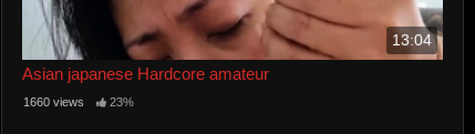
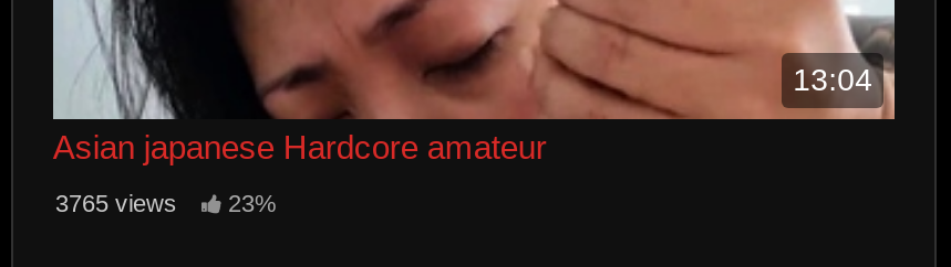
[23,95,134,108] 1660 views 23% -> [55,189,277,215] 3765 views 23%

